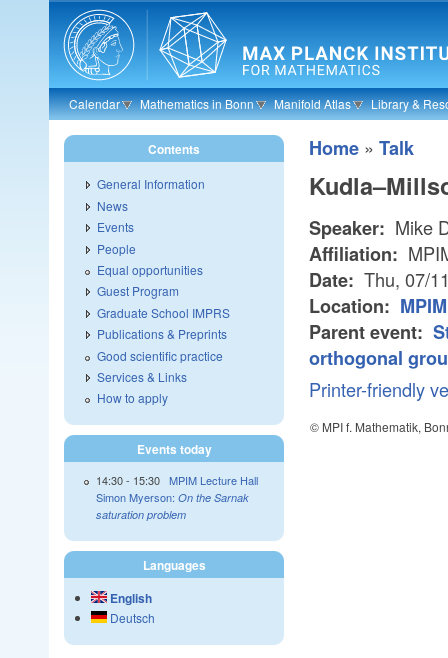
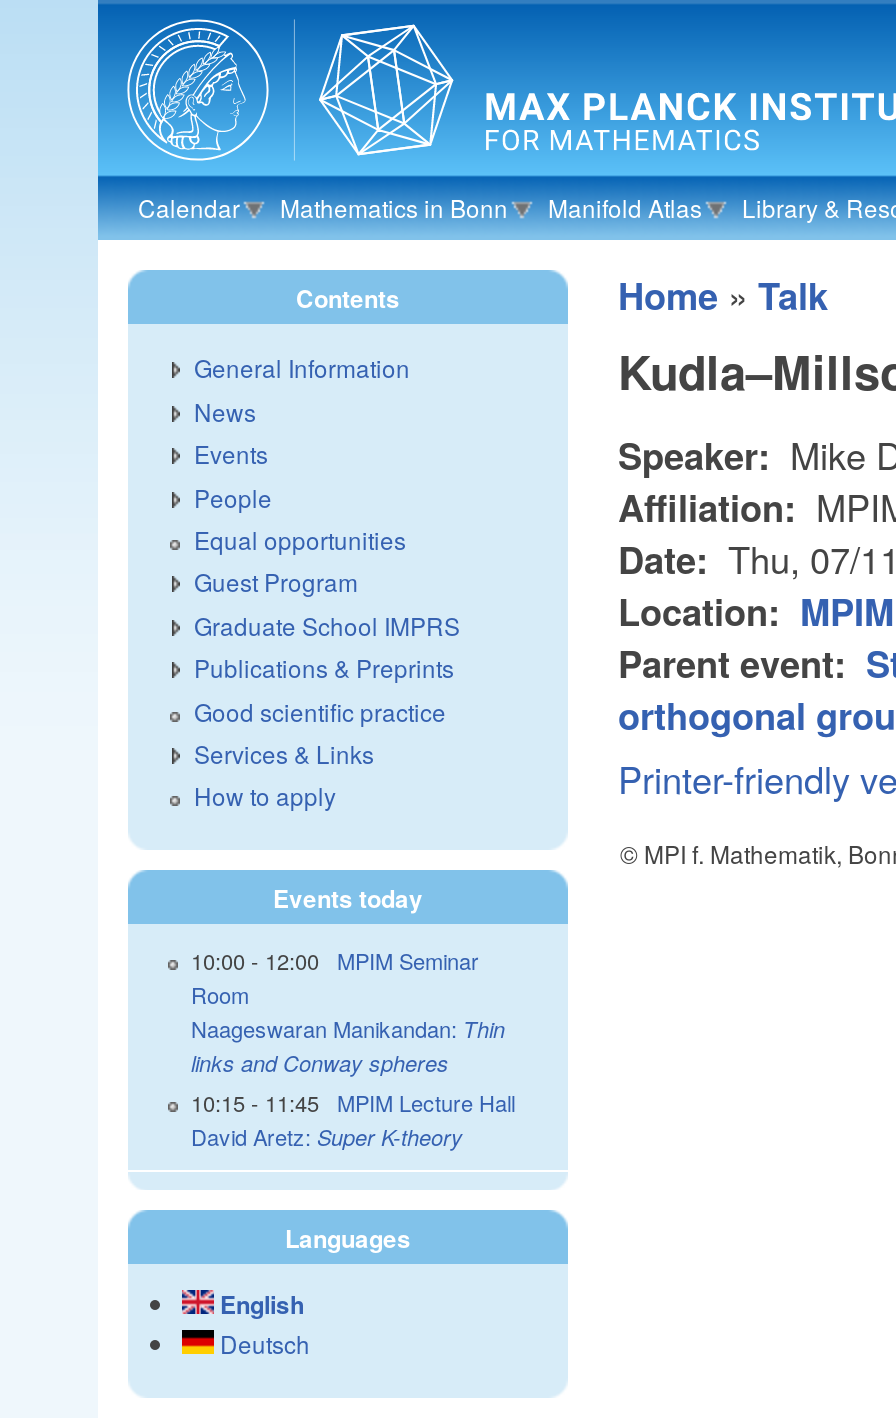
[95,472,257,522] 14:30 - 15:30 MPIM Lecture Hall | Simon Myerson: On the Sarnak | saturation problem -> [191,945,515,1152] 10:00 - 12:00 MPIM Seminar | Room | Naageswaran Manikandan: Thin | links and Conway spheres | 10:15 - 11:45 MPIM Lecture Hall | David Aretz: Super K-theory

